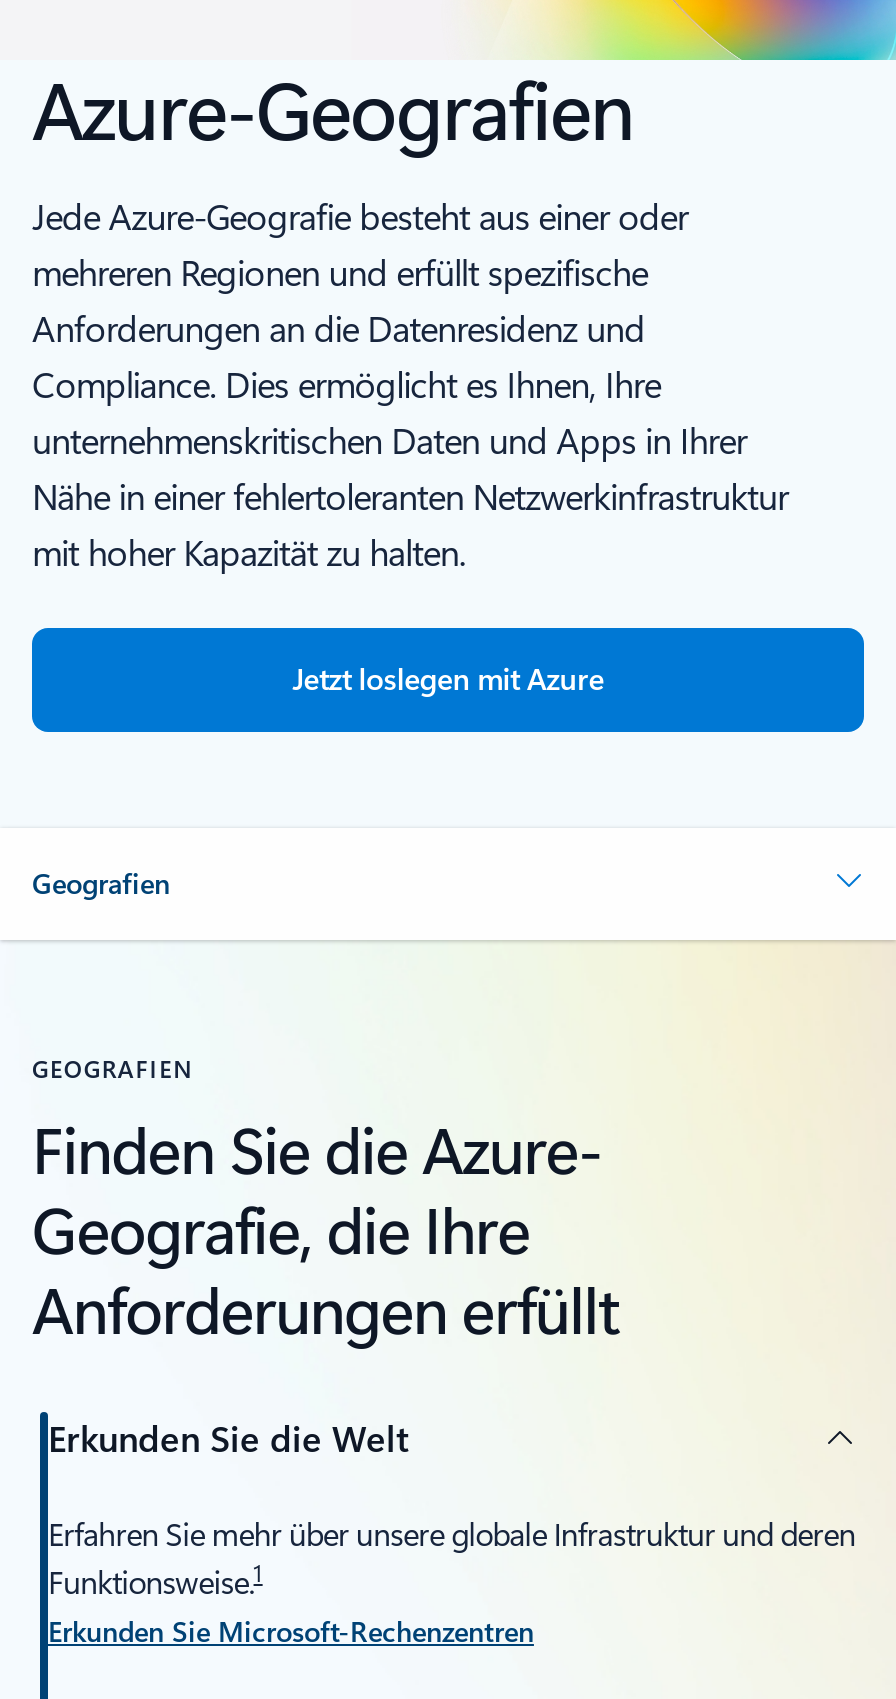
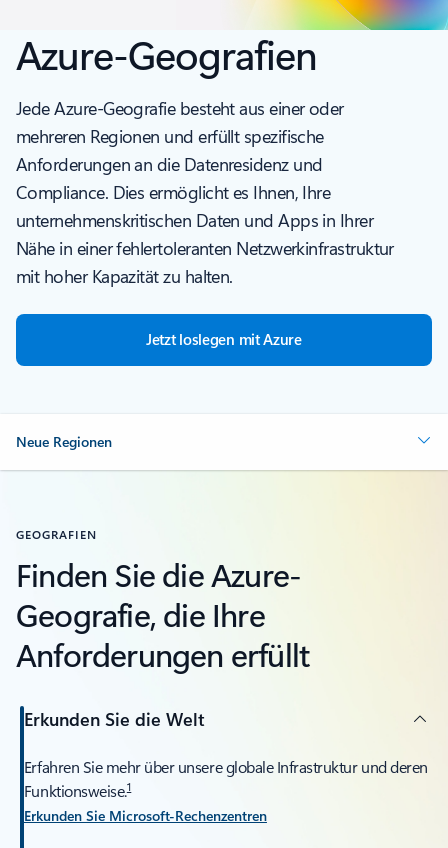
[32,865,170,903] Geografien -> [16,432,112,451] Neue Regionen

